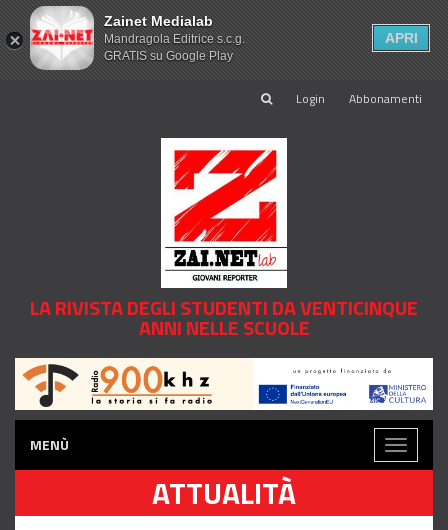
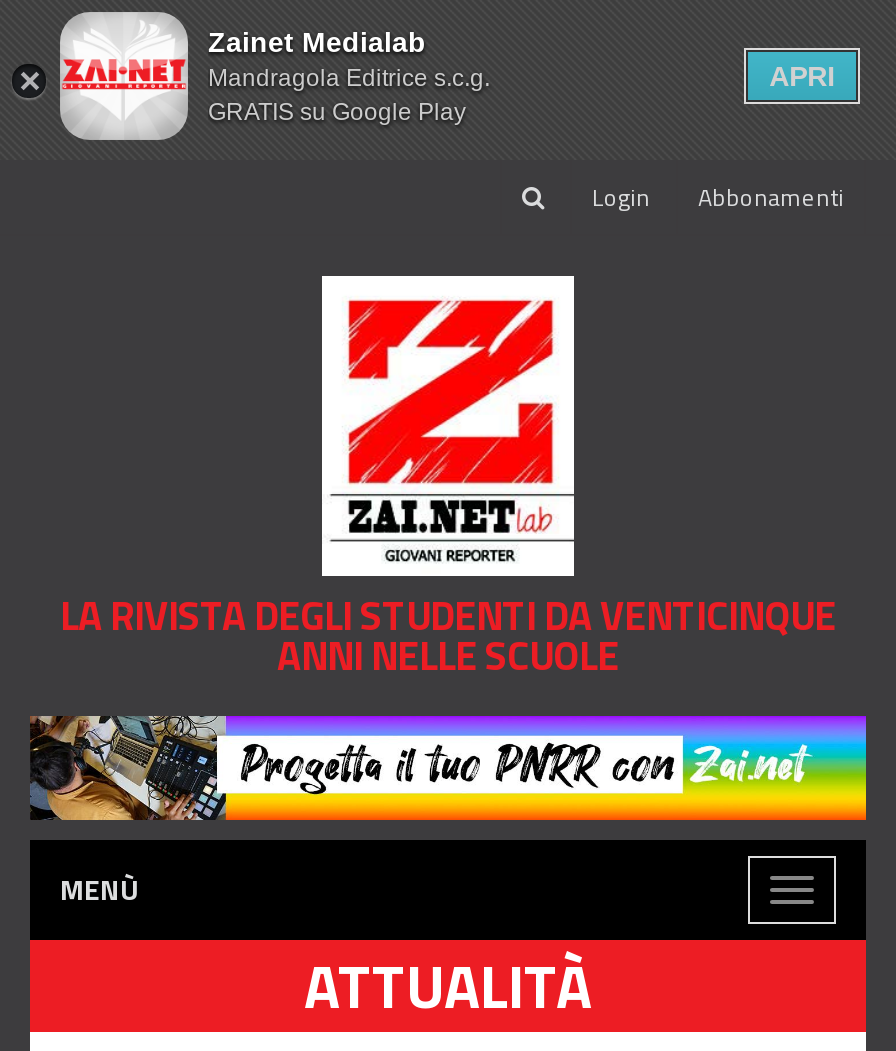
[14,357,434,411] [image] -> [30,714,868,822] [image]

